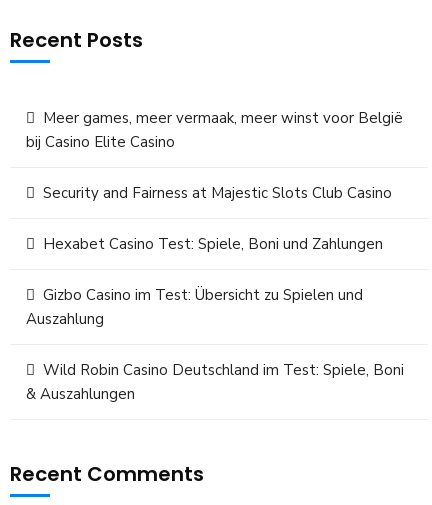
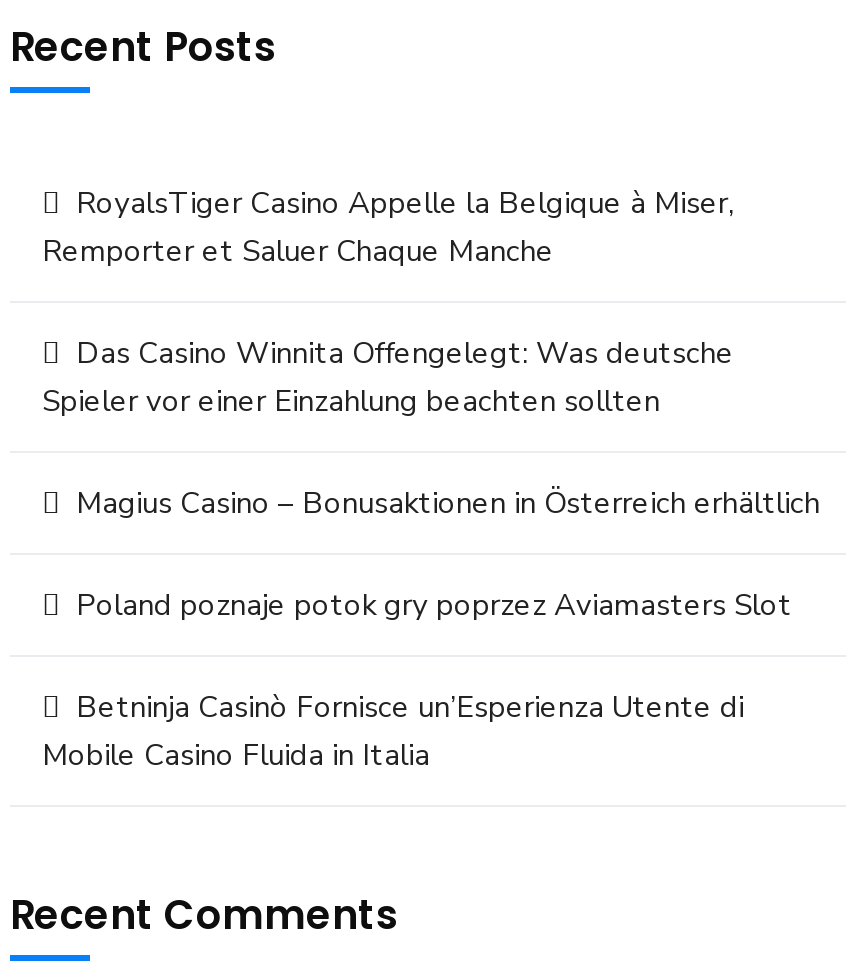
[26,108,403,152] Meer games, meer vermaak, meer winst voor België | bij Casino Elite Casino -> [42,183,734,271] RoyalsTiger Casino Appelle la Belgique à Miser, | Remporter et Saluer Chaque Manche
[43,183,392,203] Security and Fairness at Majestic Slots Club Casino -> [42,333,734,421] Das Casino Winnita Offengelegt: Was deutsche | Spieler vor einer Einzahlung beachten sollten
[43,234,383,254] Hexabet Casino Test: Spiele, Boni und Zahlungen -> [76,483,820,523] Magius Casino – Bonusaktionen in Österreich erhältlich
[26,285,363,329] Gizbo Casino im Test: Übersicht zu Spielen und | Auszahlung -> [76,585,792,625] Poland poznaje potok gry poprzez Aviamasters Slot
[26,360,404,404] Wild Robin Casino Deutschland im Test: Spiele, Boni | & Auszahlungen -> [42,687,744,775] Betninja Casinò Fornisce un’Esperienza Utente di | Mobile Casino Fluida in Italia

